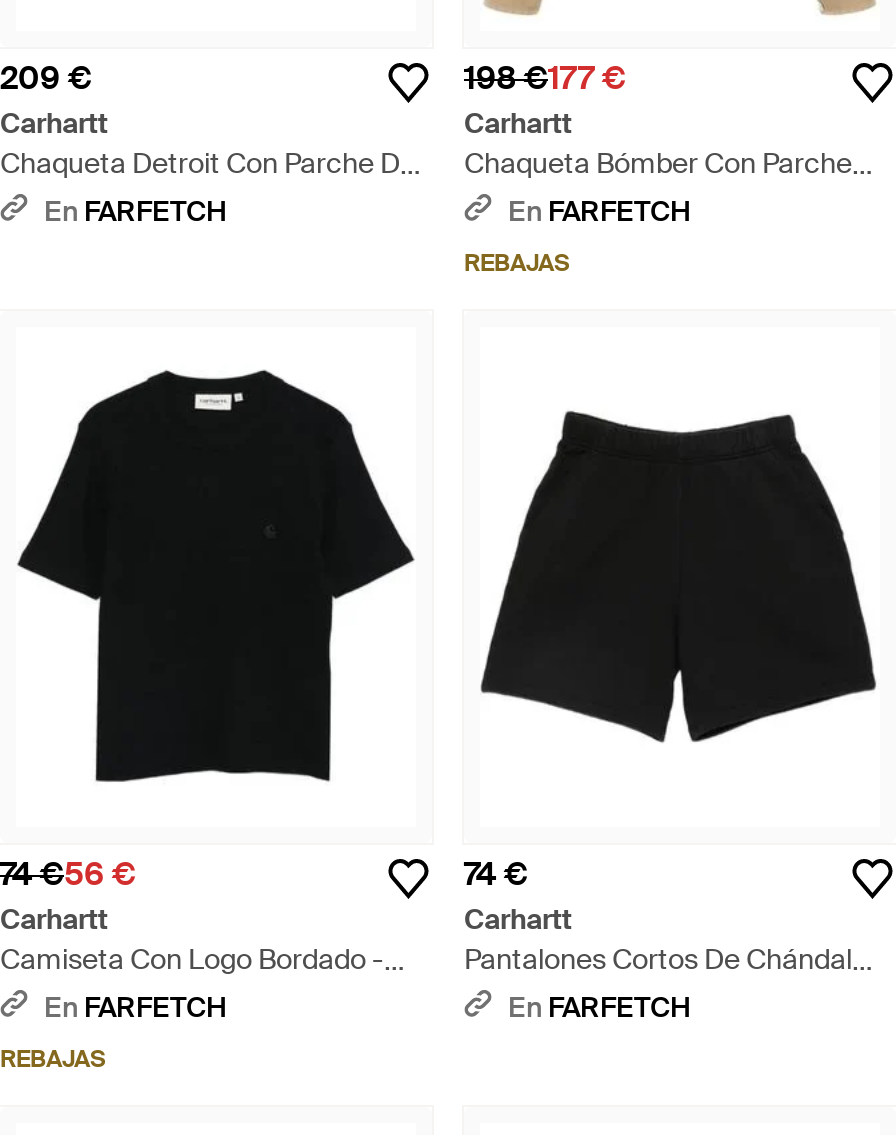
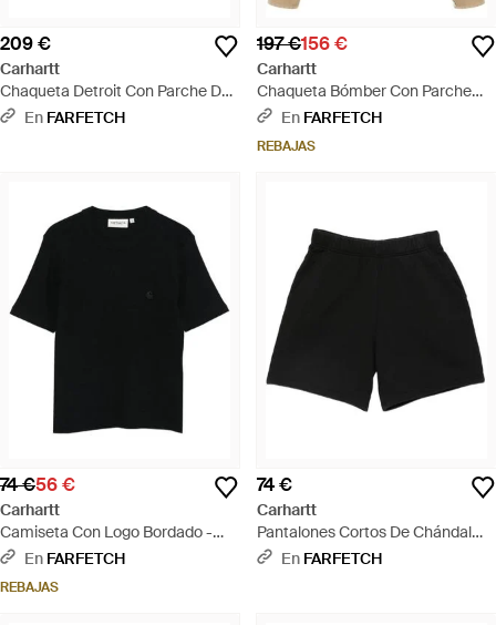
[464,58,626,100] 198 €177 € -> [257,32,348,55] 197 €156 €

